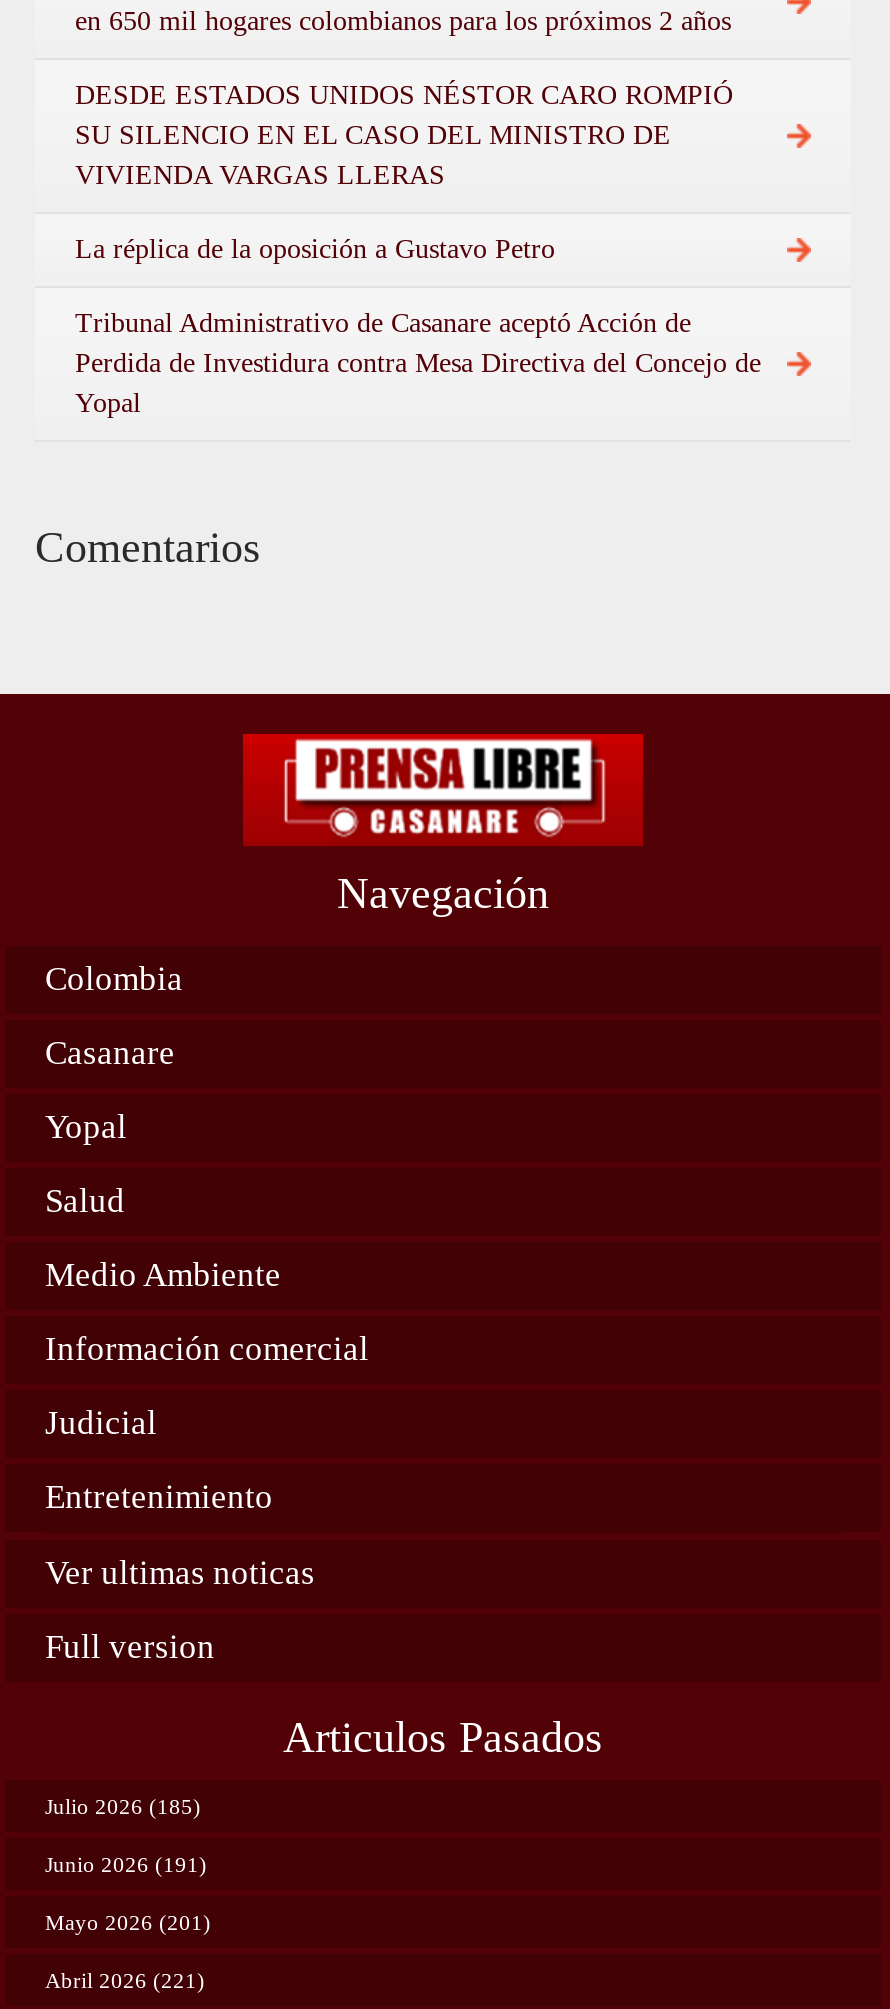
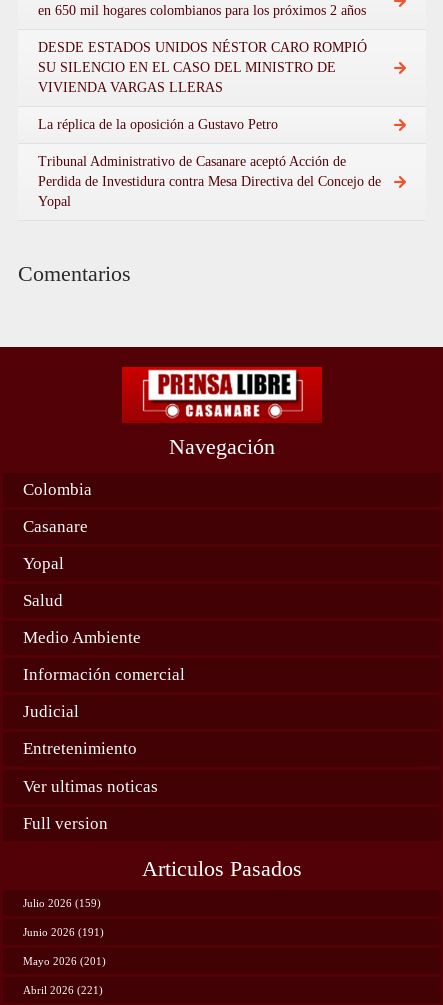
[45,1793,201,1817] Julio 2026 (185) -> [23,897,101,909] Julio 2026 (159)

